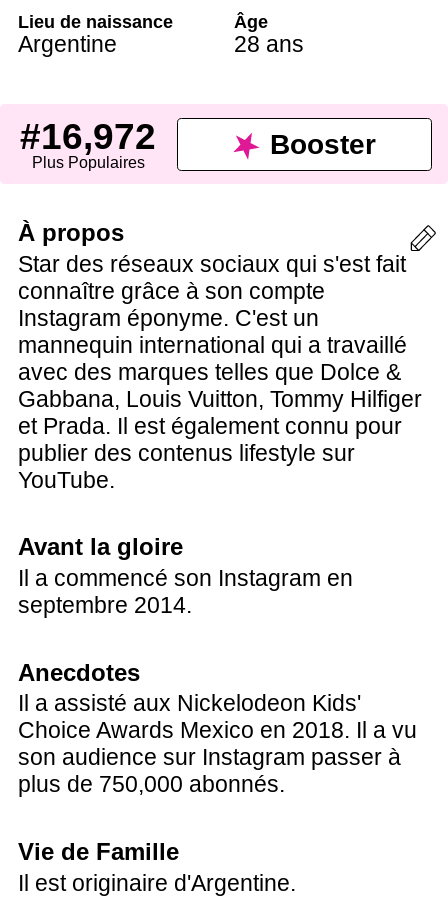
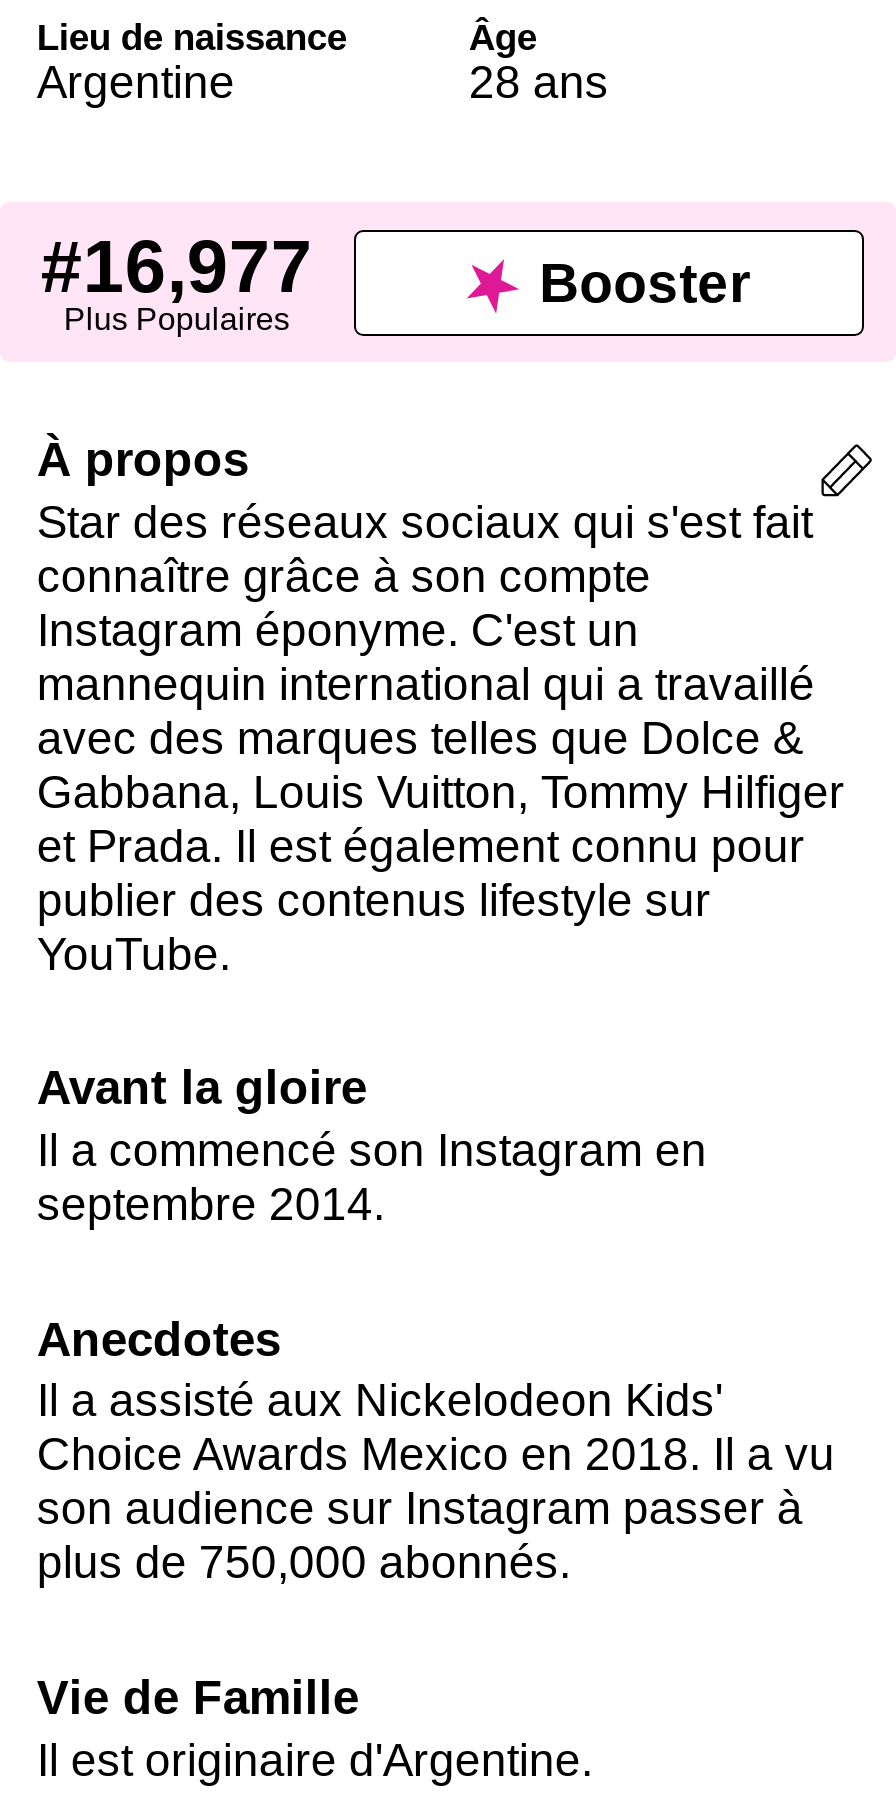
[20,115,156,156] #16,972 -> [41,225,313,307] #16,977

